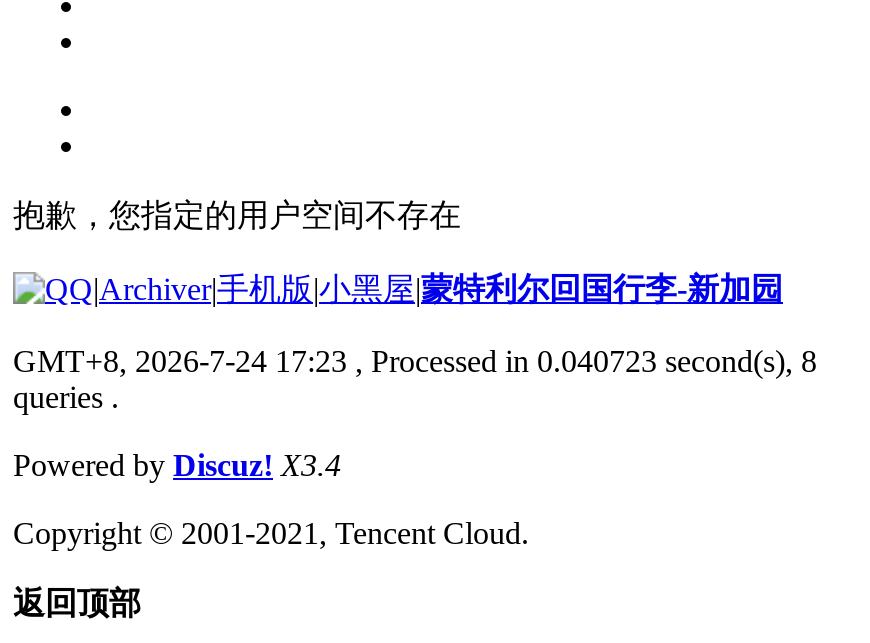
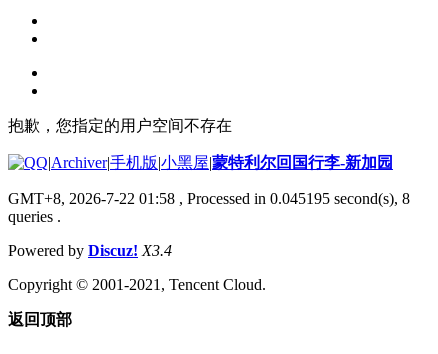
[13,344,817,378] GMT+8, 2026-7-24 17:23, Processed in 0.040723 second(s), 8 -> [8,190,410,207] GMT+8, 2026-7-22 01:58, Processed in 0.045195 second(s), 8

